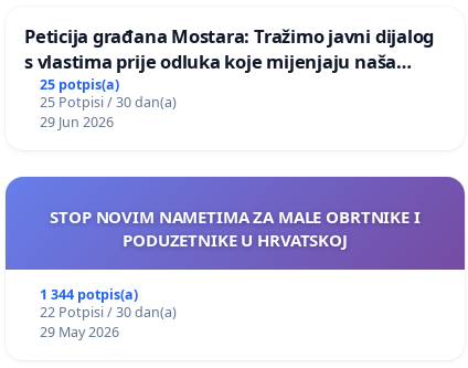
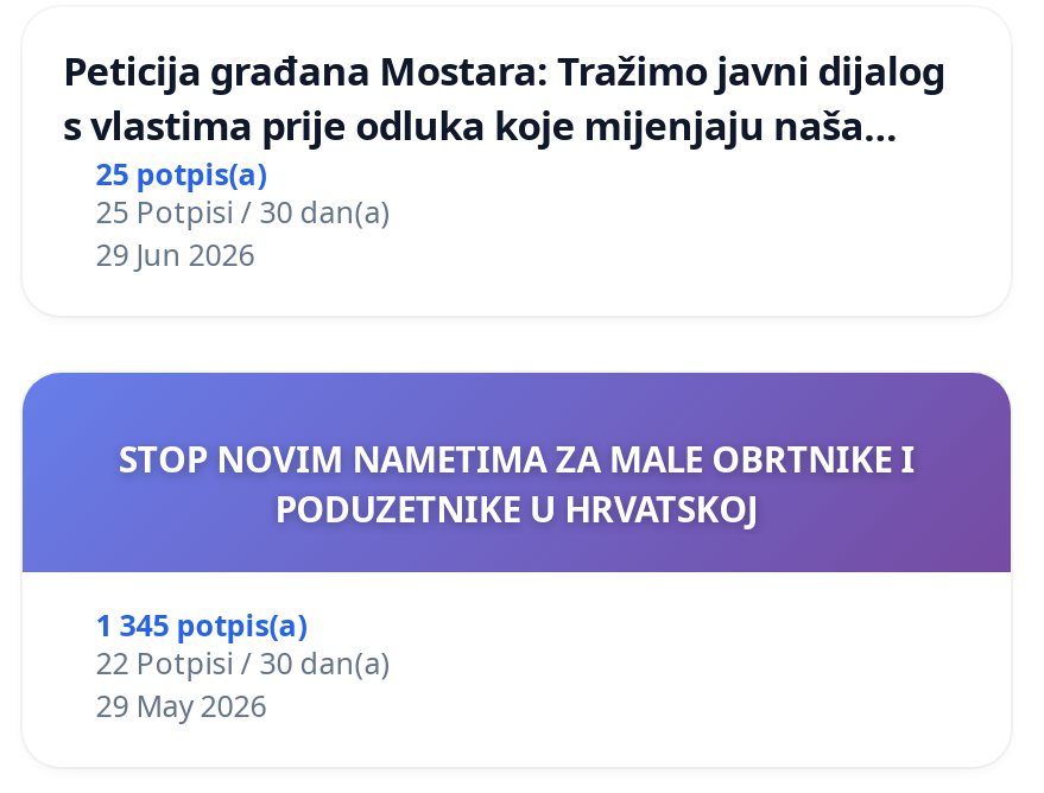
[40,285,138,304] 1 344 potpis(a) -> [96,606,307,646] 1 345 potpis(a)

